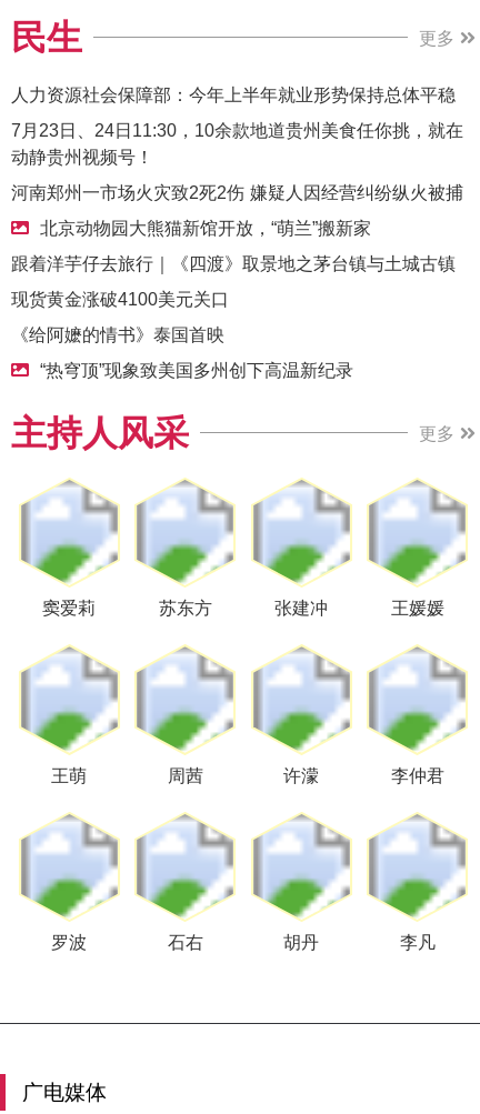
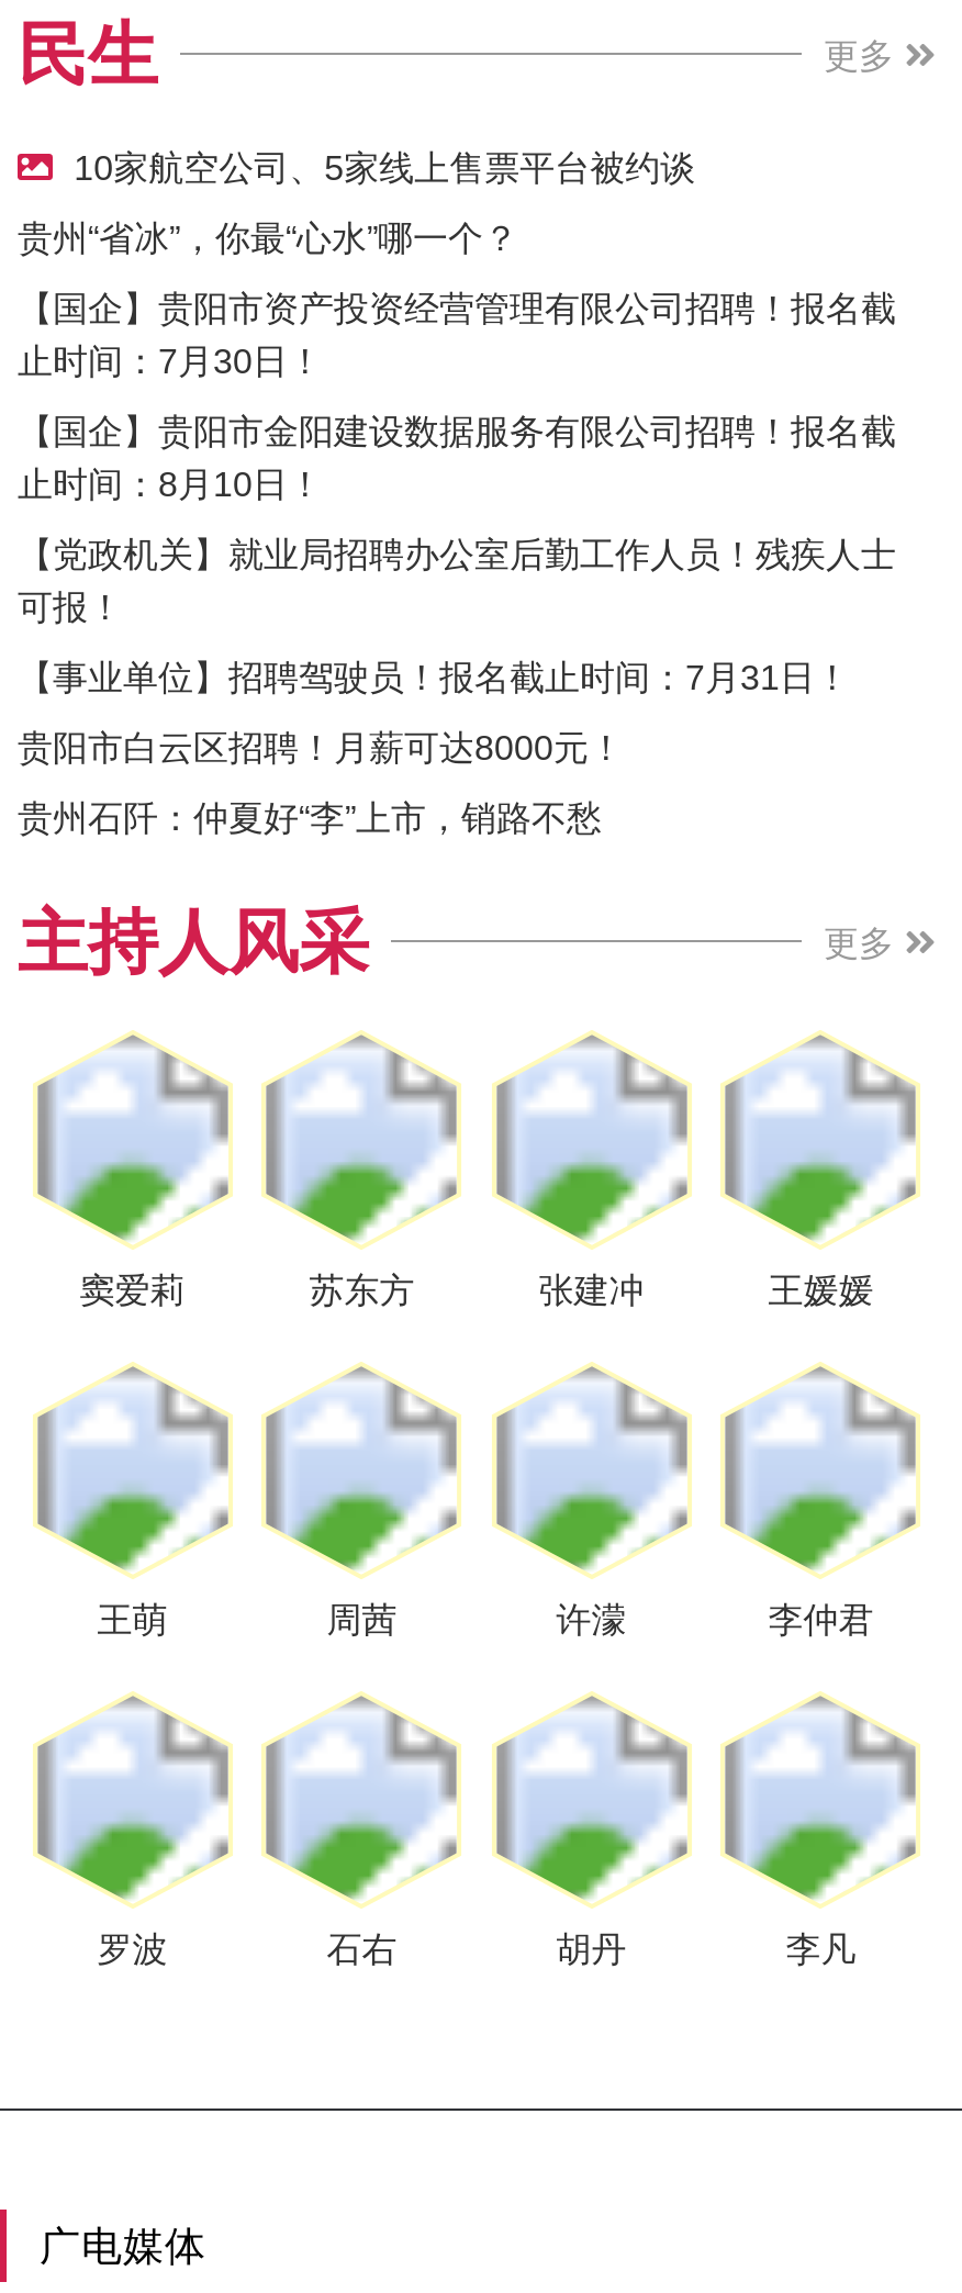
[11,86,456,105] 人力资源社会保障部：今年上半年就业形势保持总体平稳 -> [74,150,695,187] 10家航空公司、5家线上售票平台被约谈
[11,121,463,167] 7月23日、24日11:30，10余款地道贵州美食任你挑，就在 | 动静贵州视频号！ -> [18,220,518,257] 贵州“省冰”，你最“心水”哪一个？
[11,183,463,202] 河南郑州一市场火灾致2死2伤 嫌疑人因经营纠纷纵火被捕 -> [18,290,896,380] 【国企】贵阳市资产投资经营管理有限公司招聘！报名截 | 止时间：7月30日！
[40,219,371,238] 北京动物园大熊猫新馆开放，“萌兰”搬新家 -> [18,413,896,503] 【国企】贵阳市金阳建设数据服务有限公司招聘！报名截 | 止时间：8月10日！
[11,254,456,273] 跟着洋芋仔去旅行｜《四渡》取景地之茅台镇与土城古镇 -> [18,536,896,626] 【党政机关】就业局招聘办公室后勤工作人员！残疾人士 | 可报！
[11,290,229,309] 现货黄金涨破4100美元关口 -> [18,659,850,696] 【事业单位】招聘驾驶员！报名截止时间：7月31日！
[11,326,224,344] 《给阿嬷的情书》泰国首映 -> [18,729,624,767] 贵阳市白云区招聘！月薪可达8000元！
[40,361,353,380] “热穹顶”现象致美国多州创下高温新纪录 -> [18,800,602,837] 贵州石阡：仲夏好“李”上市，销路不愁

